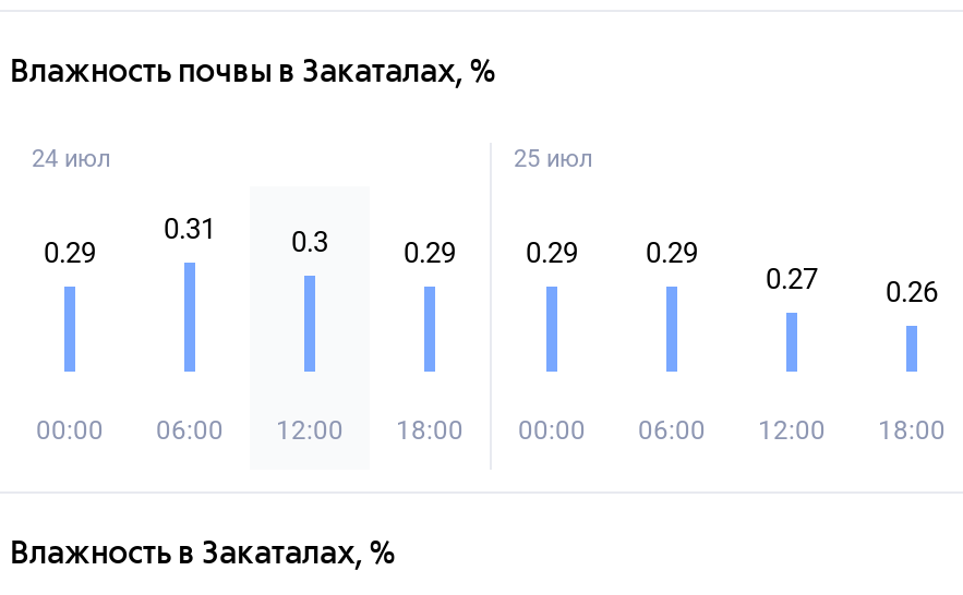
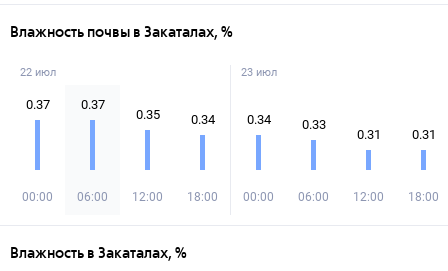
[32,145,110,173] 24 июл -> [20,66,56,79] 22 июл
[514,145,592,173] 25 июл -> [241,66,277,79] 23 июл
[164,212,216,245] 0.31 -> [80,97,104,112] 0.37
[44,236,96,269] 0.29 -> [25,97,49,112] 0.37
[291,226,328,258] 0.3 -> [135,107,159,122] 0.35
[404,236,456,269] 0.29 -> [190,112,214,127] 0.34
[526,236,578,269] 0.29 -> [246,112,270,127] 0.34
[646,236,698,269] 0.29 -> [301,117,325,132] 0.33
[766,263,818,295] 0.27 -> [356,127,380,142] 0.31
[886,276,938,308] 0.26 -> [411,127,435,142] 0.31

